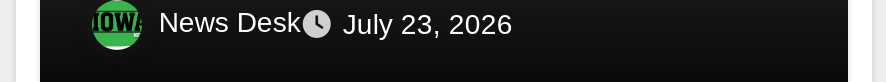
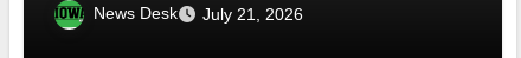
[159,6,513,40] News Desk July 23, 2026 -> [94,4,304,24] News Desk July 21, 2026

